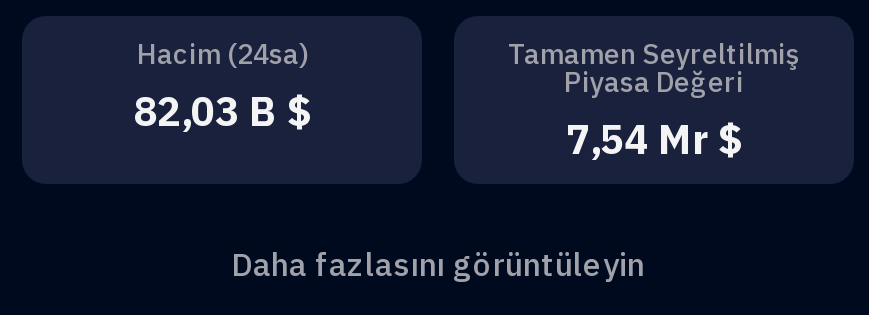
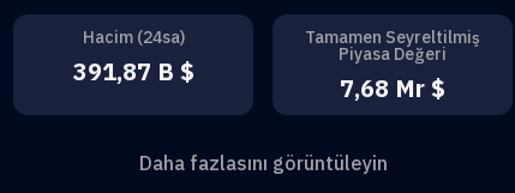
[133,83,311,137] 82,03 B $ -> [73,55,194,87] 391,87 B $
[566,111,742,165] 7,54 Mr $ -> [340,71,445,104] 7,68 Mr $

